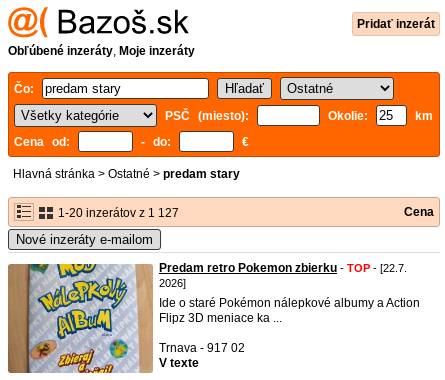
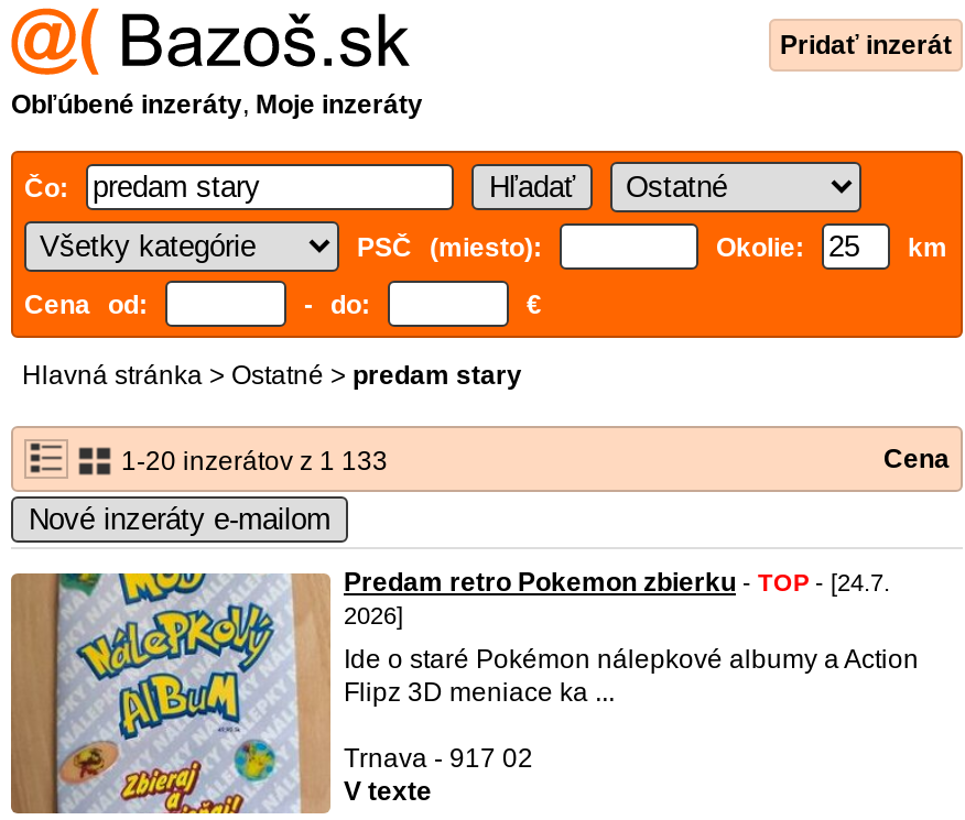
[55,206,179,220] 1-20 inzerátov z 1 127 -> [115,446,388,477] 1-20 inzerátov z 1 133
[159,261,407,275] Predam retro Pokemon zbierku - TOP - [22.7. -> [344,567,890,598] Predam retro Pokemon zbierku - TOP - [24.7.

